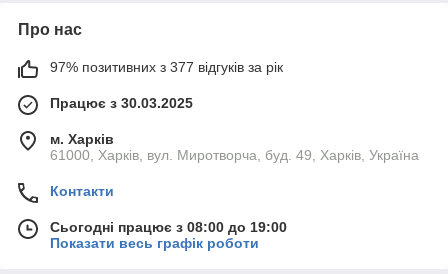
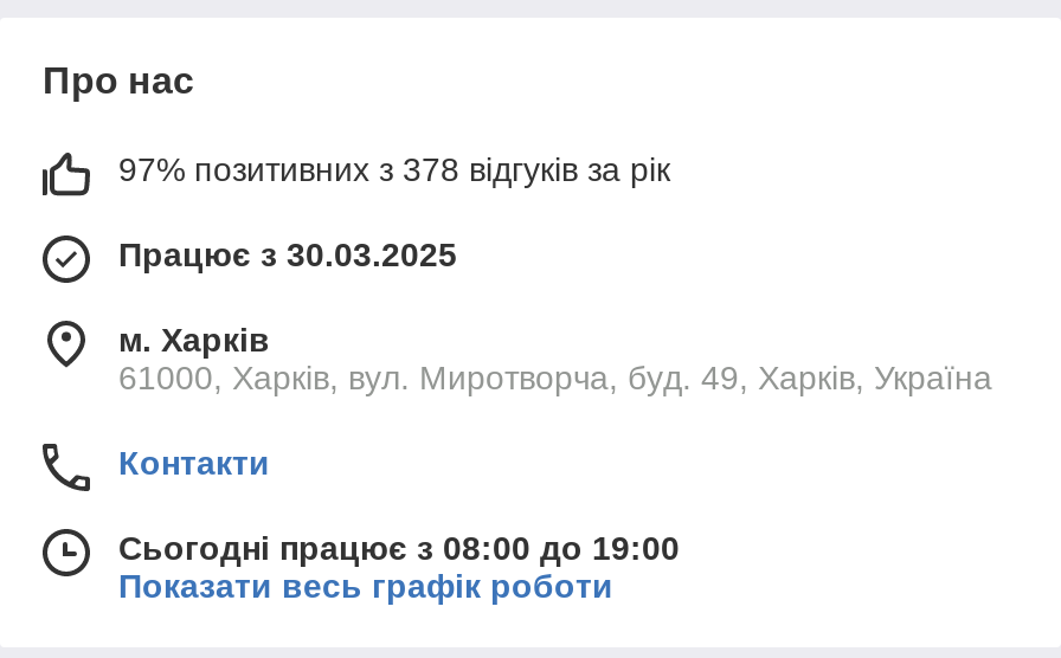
[50,59,283,75] 97% позитивних з 377 відгуків за рік -> [118,150,670,188] 97% позитивних з 378 відгуків за рік

